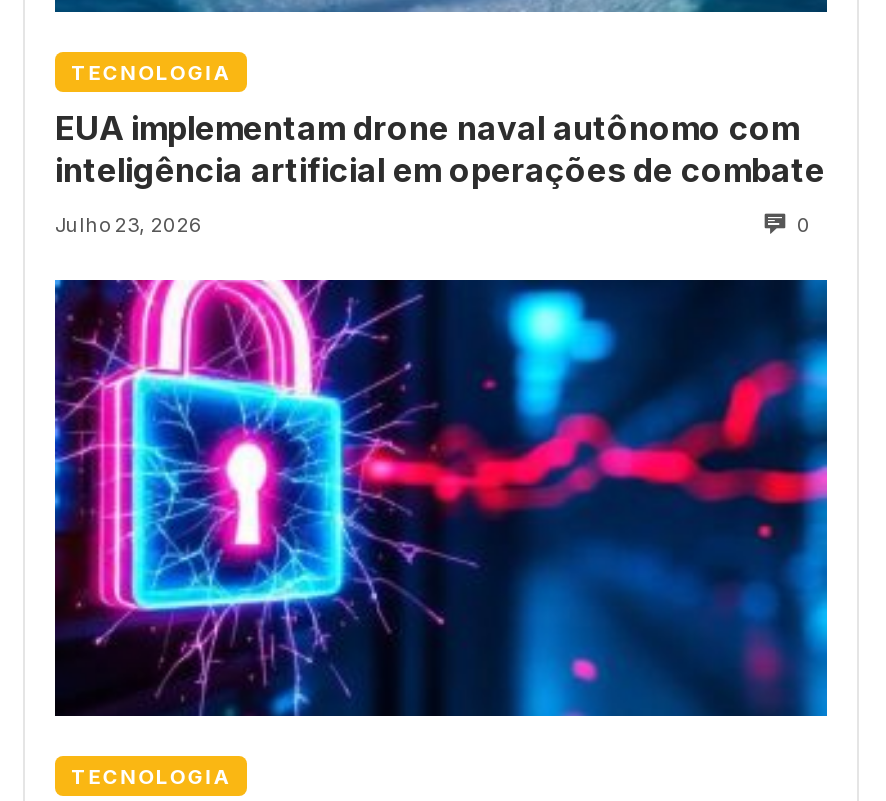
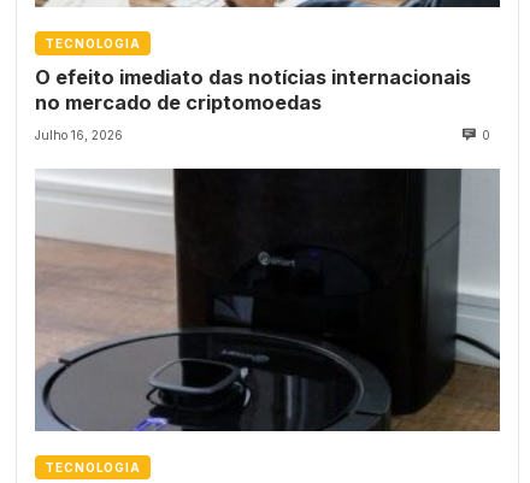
[55,108,825,190] EUA implementam drone naval autônomo com | inteligência artificial em operações de combate -> [35,65,471,115] O efeito imediato das notícias internacionais | no mercado de criptomoedas
[55,213,203,237] Julho 23, 2026 -> [35,128,123,143] Julho 16, 2026
[53,278,829,718] [image] -> [34,167,501,432] [image]

